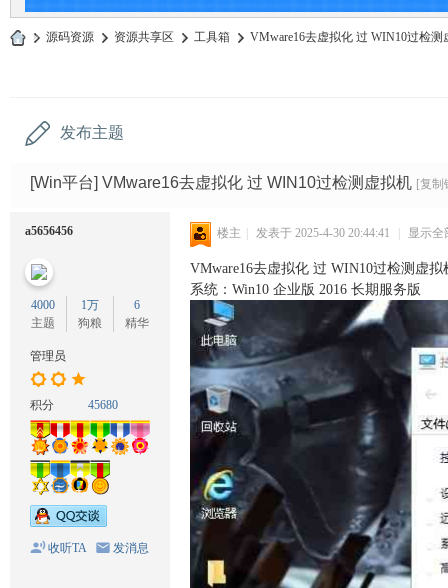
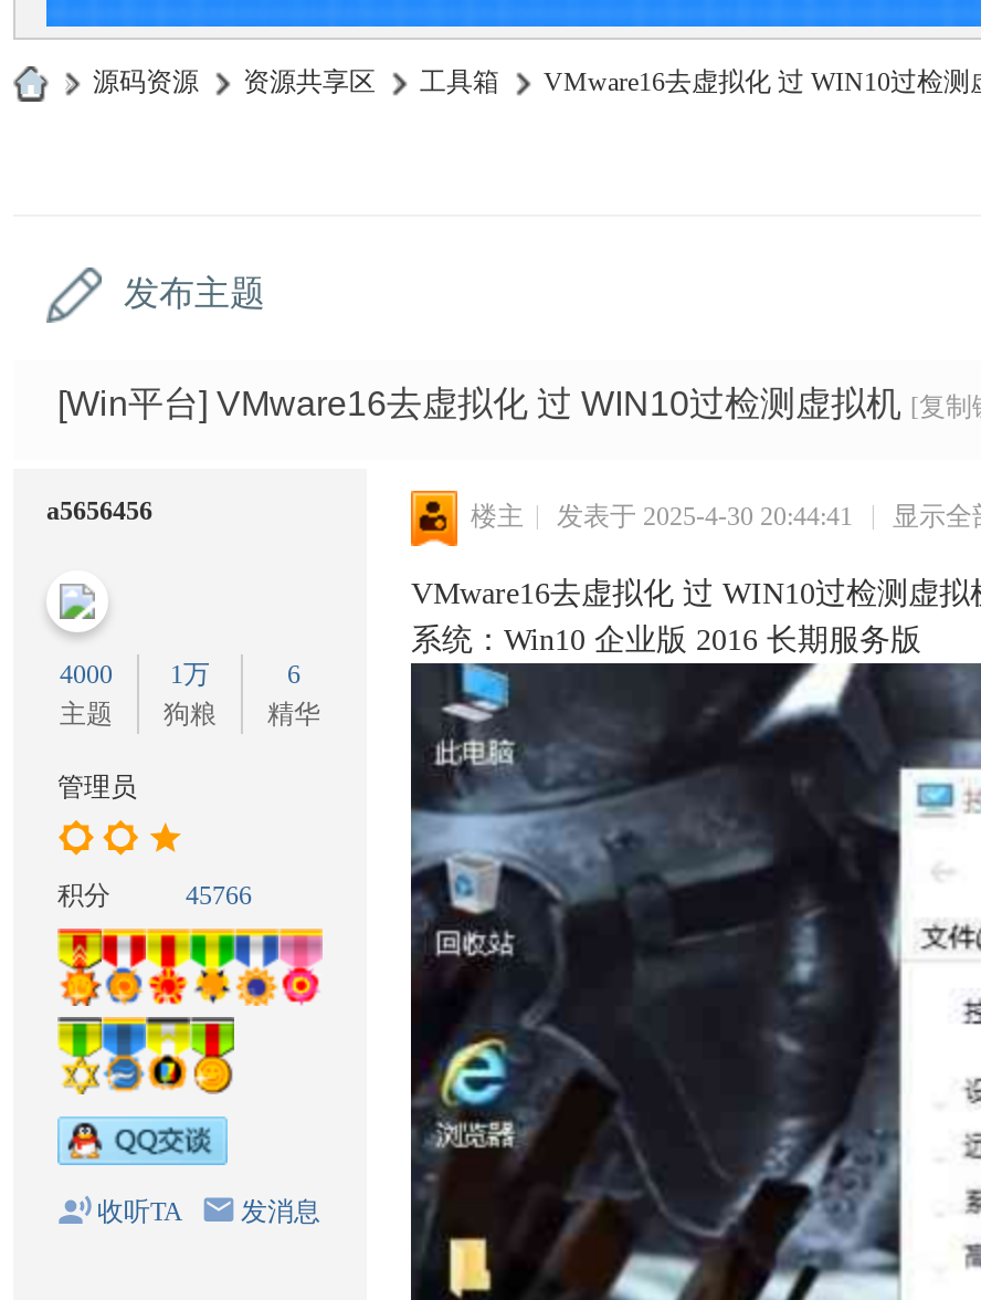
[88,398,118,412] 45680 -> [186,879,252,910] 45766

